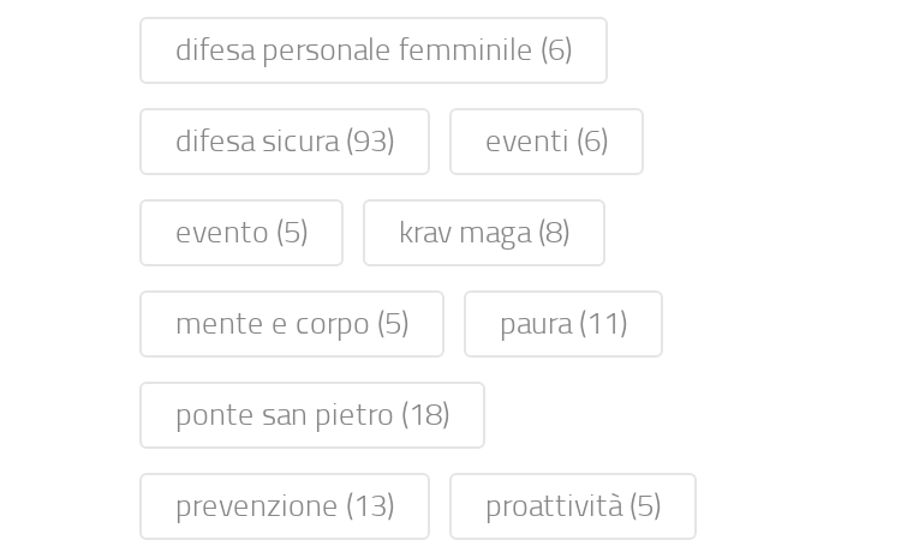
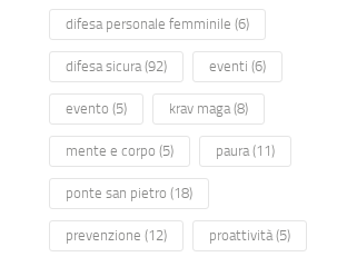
[175,117,394,160] difesa sicura (93) -> [66,56,167,76] difesa sicura (92)
[175,482,394,525] prevenzione (13) -> [66,225,167,245] prevenzione (12)

